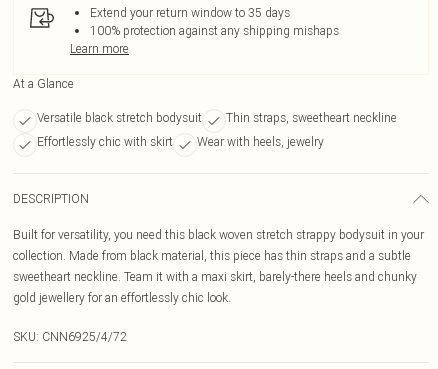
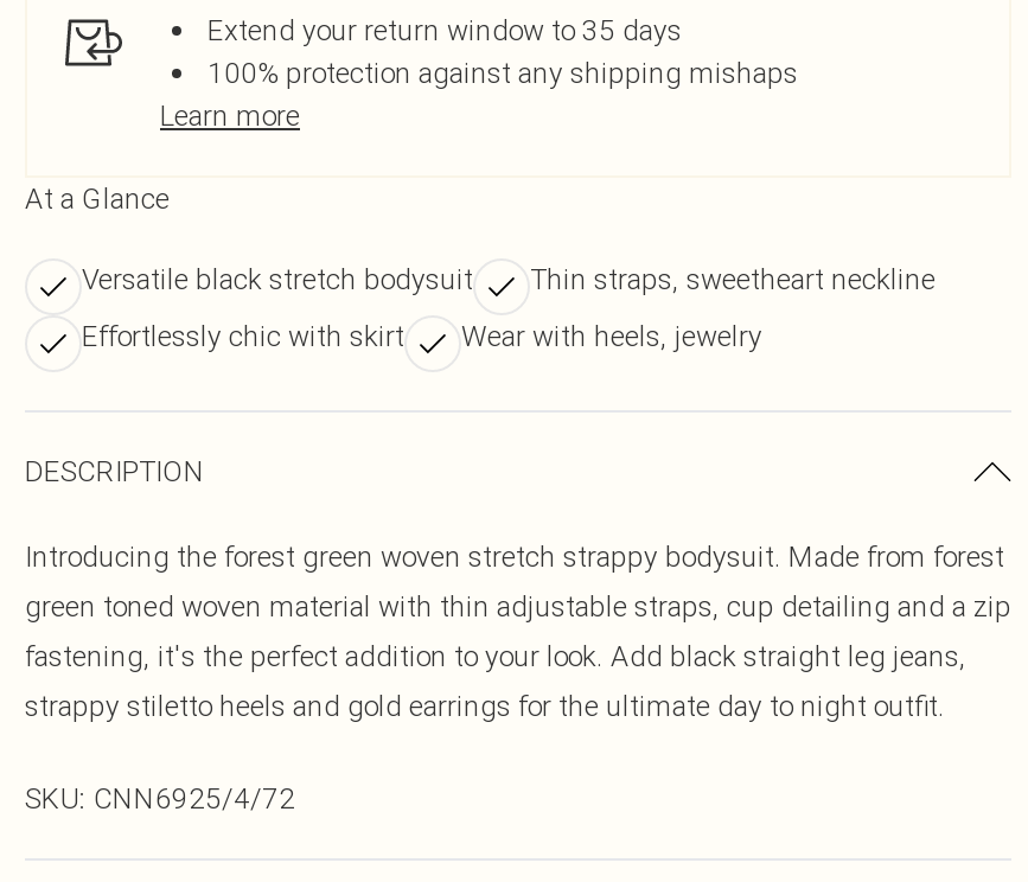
[13,227,424,305] Built for versatility, you need this black woven stretch strappy bodysuit in your | collection. Made from black material, this piece has thin straps and a subtle | sweetheart neckline. Team it with a maxi skirt, barely-there heels and chunky | gold jewellery for an effortlessly chic look. -> [25,538,1011,723] Introducing the forest green woven stretch strappy bodysuit. Made from forest | green toned woven material with thin adjustable straps, cup detailing and a zip | fastening, it's the perfect addition to your look. Add black straight leg jeans, | strappy stiletto heels and gold earrings for the ultimate day to night outfit.

